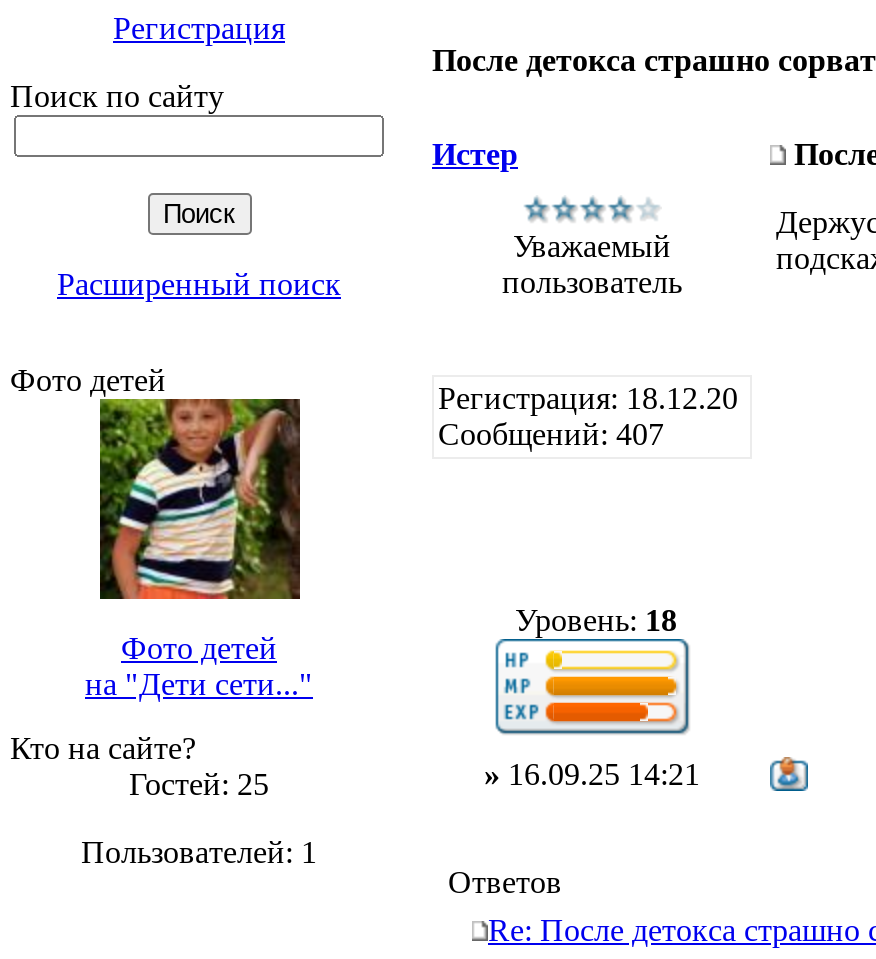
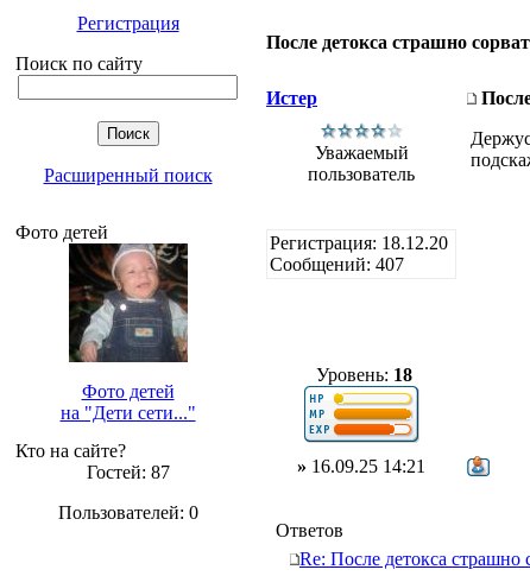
[98,397,300,601] [image] -> [68,242,189,363] [image]
[129,767,269,801] Гостей: 25 -> [86,462,169,482] Гостей: 87
[81,835,317,869] Пользователей: 1 -> [58,502,198,523] Пользователей: 0

